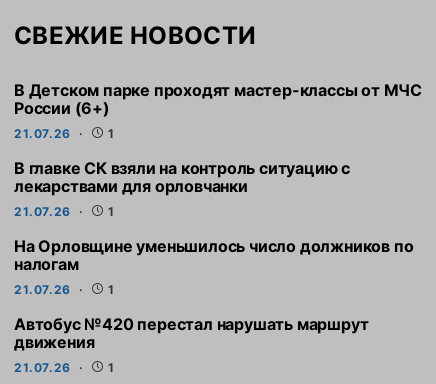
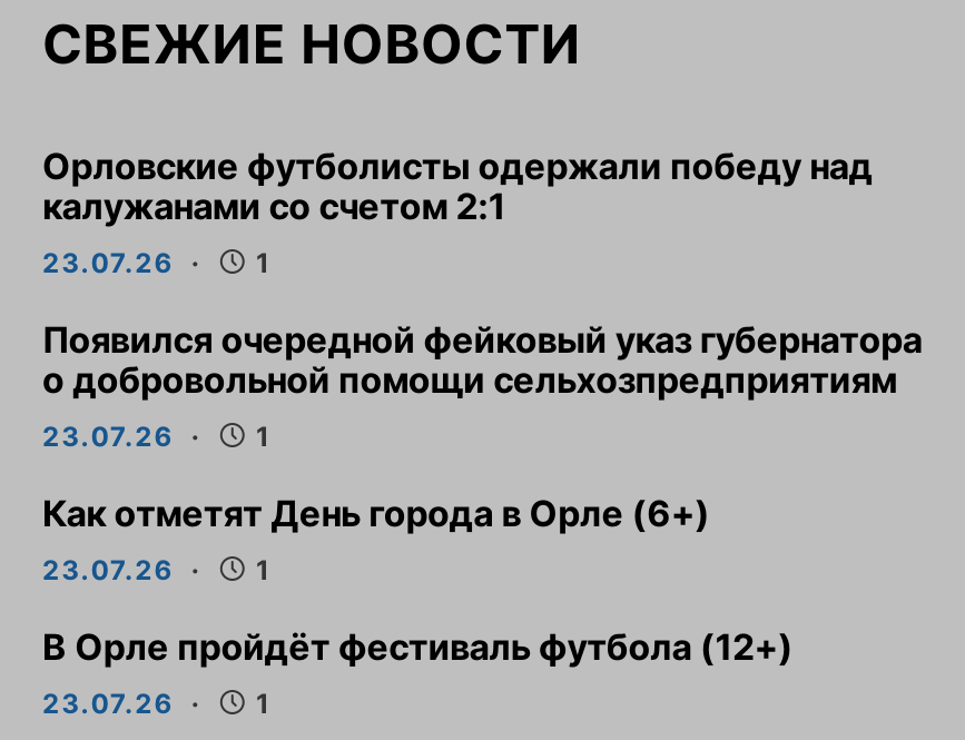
[14,80,422,141] В Детском парке проходят мастер-классы от МЧС | России (6+) | 21.07.26 -> [42,144,873,279] Орловские футболисты одержали победу над | калужанами со счетом 2:1 | 23.07.26
[14,158,350,219] В главке СК взяли на контроль ситуацию с | лекарствами для орловчанки | 21.07.26 -> [42,317,922,453] Появился очередной фейковый указ губернатора | о добровольной помощи сельхозпредприятиям | 23.07.26
[14,236,413,297] На Орловщине уменьшилось число должников по | налогам | 21.07.26 -> [42,491,710,586] Как отметят День города в Орле (6+) | 23.07.26
[14,314,368,375] Автобус №420 перестал нарушать маршрут | движения | 21.07.26 -> [42,624,793,720] В Орле пройдёт фестиваль футбола (12+) | 23.07.26

